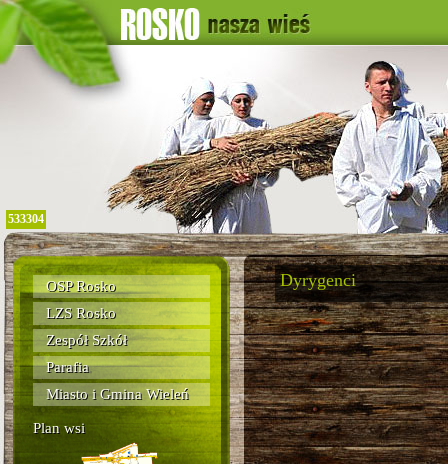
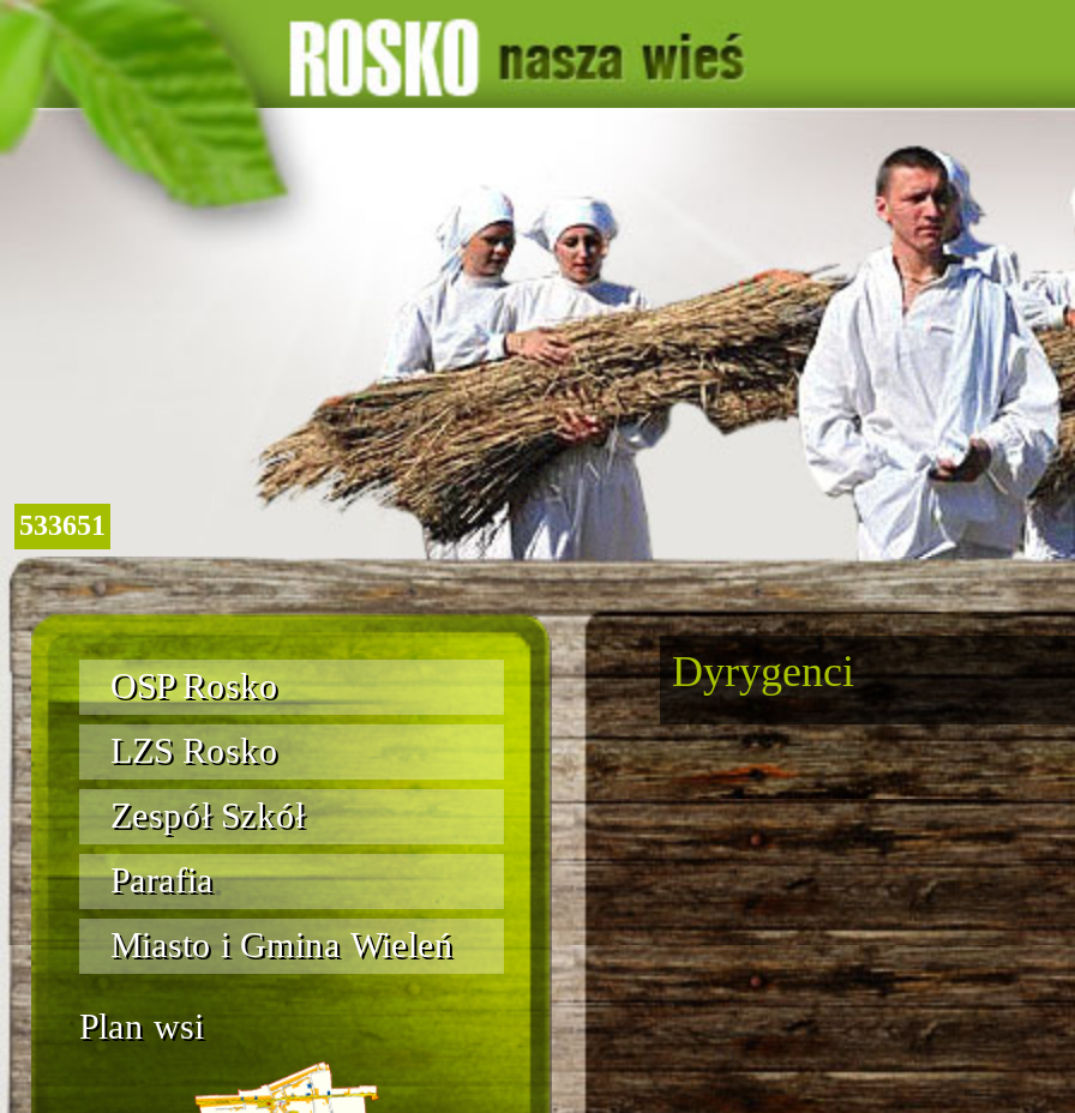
[8,212,44,226] 533304 -> [19,509,106,542] 533651

